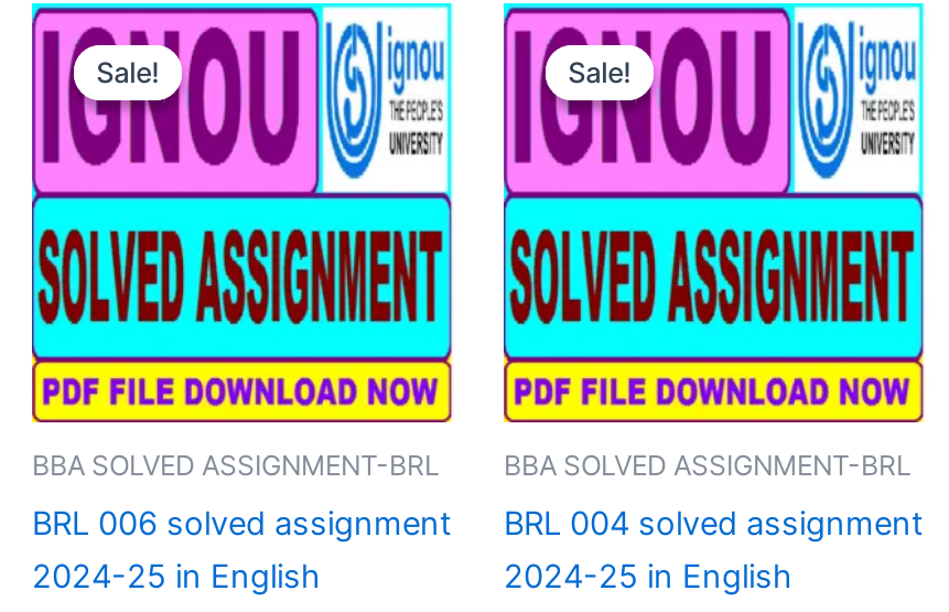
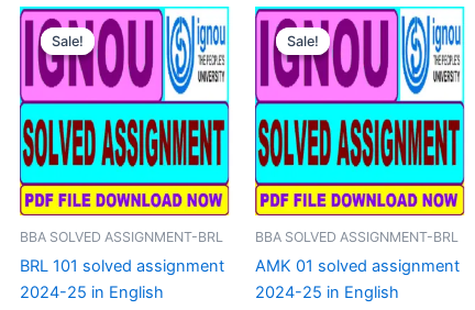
[32,504,451,544] BRL 006 solved assignment -> [20,256,224,276] BRL 101 solved assignment
[504,504,923,544] BRL 004 solved assignment -> [255,256,460,276] AMK 01 solved assignment

